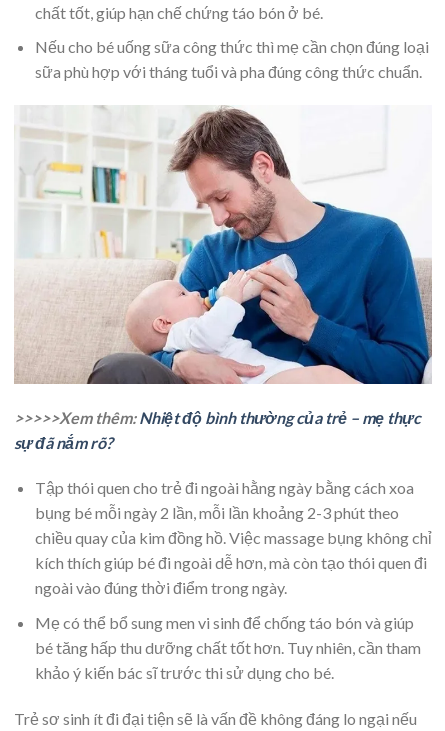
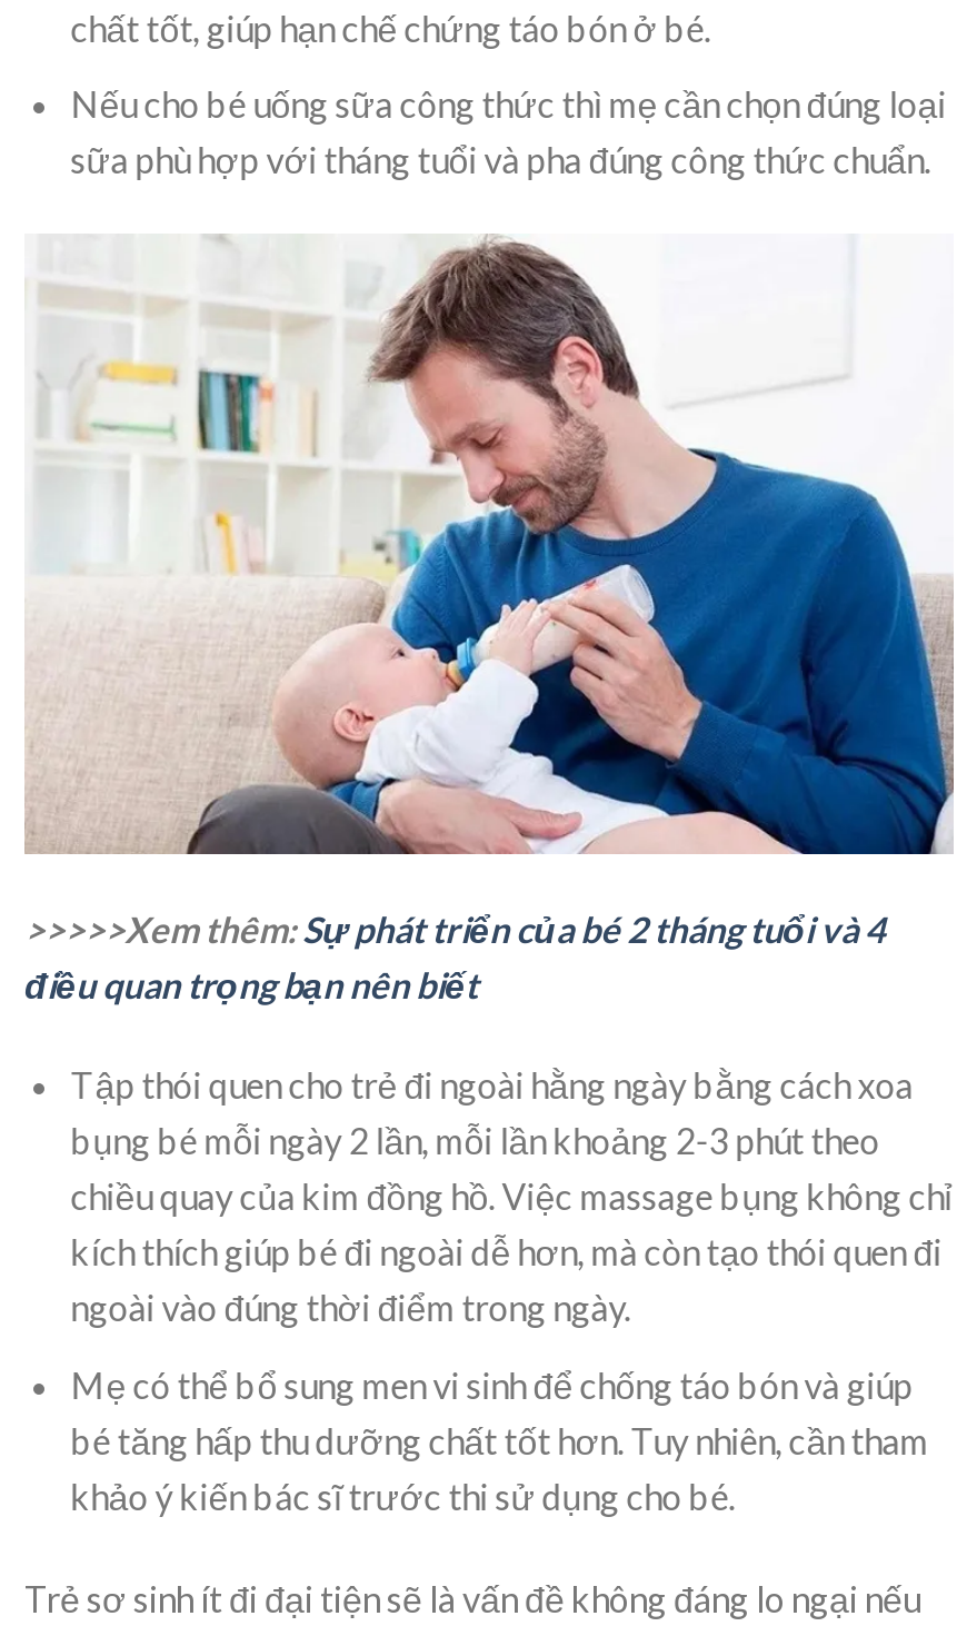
[14,408,421,452] >>>>>Xem thêm:Nhiệt độ bình thường của trẻ – mẹ thực | sự đã nắm rõ? -> [24,907,885,1005] >>>>>Xem thêm:Sự phát triển của bé 2 tháng tuổi và 4 | điều quan trọng bạn nên biết

